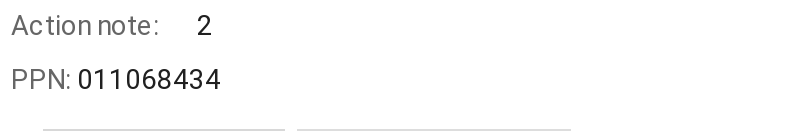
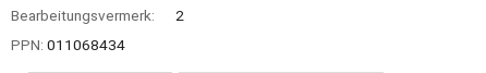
[11,9,165,41] Action note: -> [11,7,158,24] Bearbeitungsvermerk:

